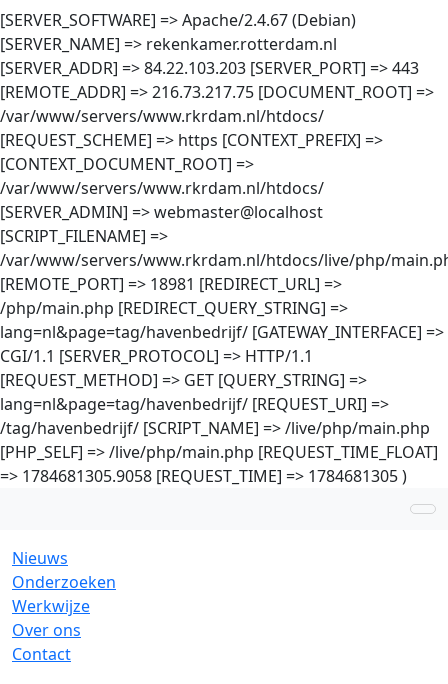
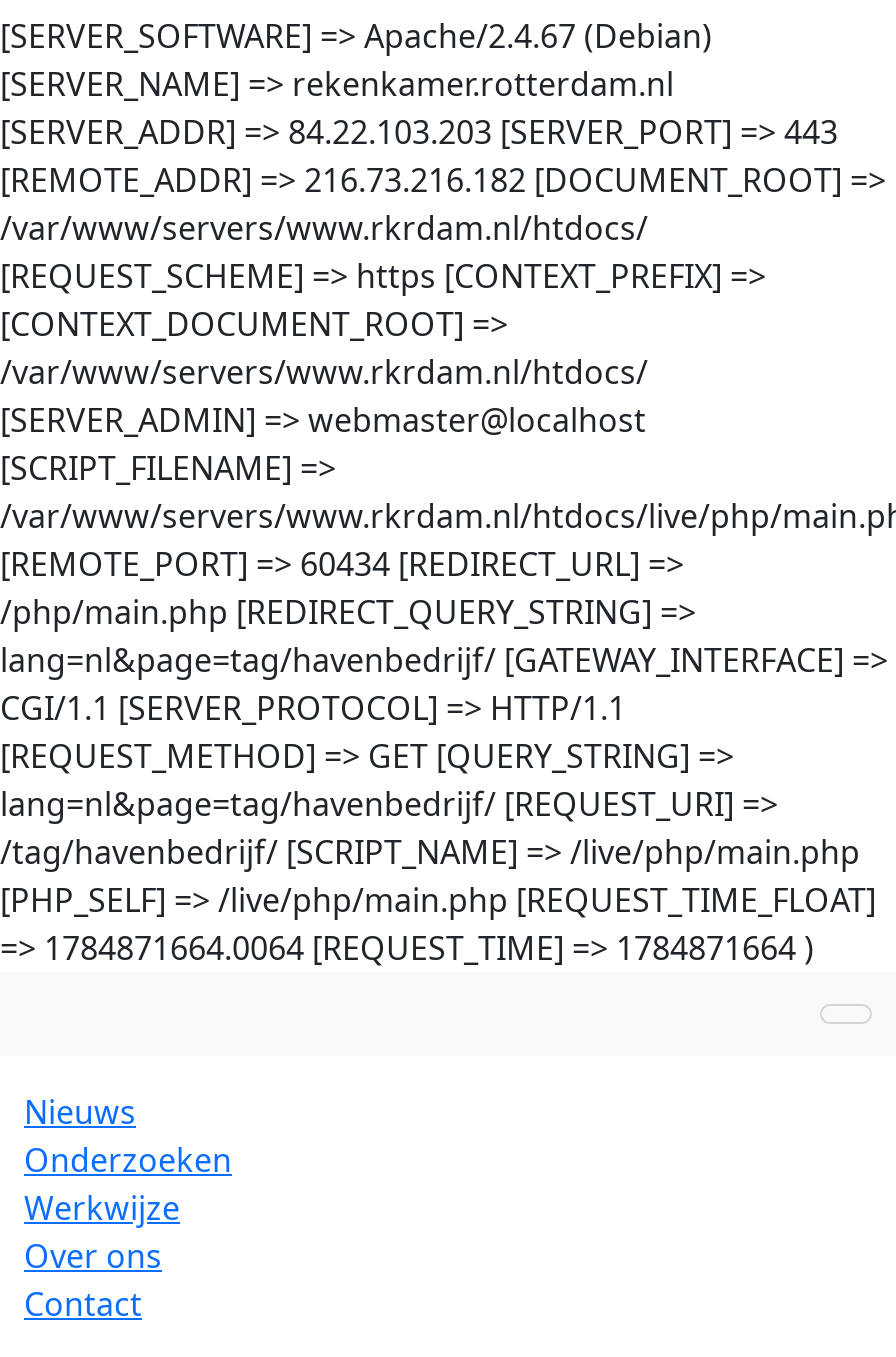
[0,81,434,103] [REMOTE_ADDR] => 216.73.217.75 [DOCUMENT_ROOT] => -> [0,158,886,202] [REMOTE_ADDR] => 216.73.216.182 [DOCUMENT_ROOT] =>
[0,273,342,295] [REMOTE_PORT] => 18981 [REDIRECT_URL] => -> [0,542,684,586] [REMOTE_PORT] => 60434 [REDIRECT_URL] =>
[0,465,407,487] => 1784681305.9058 [REQUEST_TIME] => 1784681305 ) -> [0,926,814,970] => 1784871664.0064 [REQUEST_TIME] => 1784871664 )

